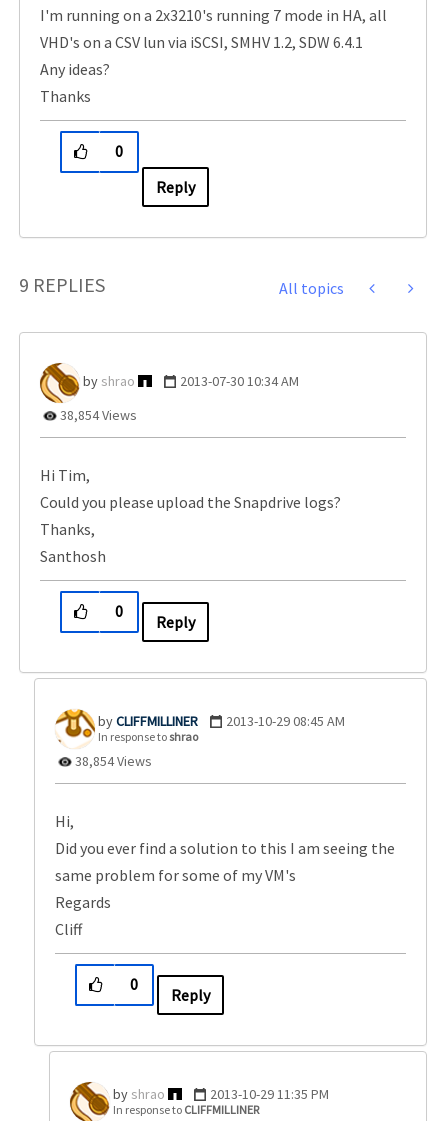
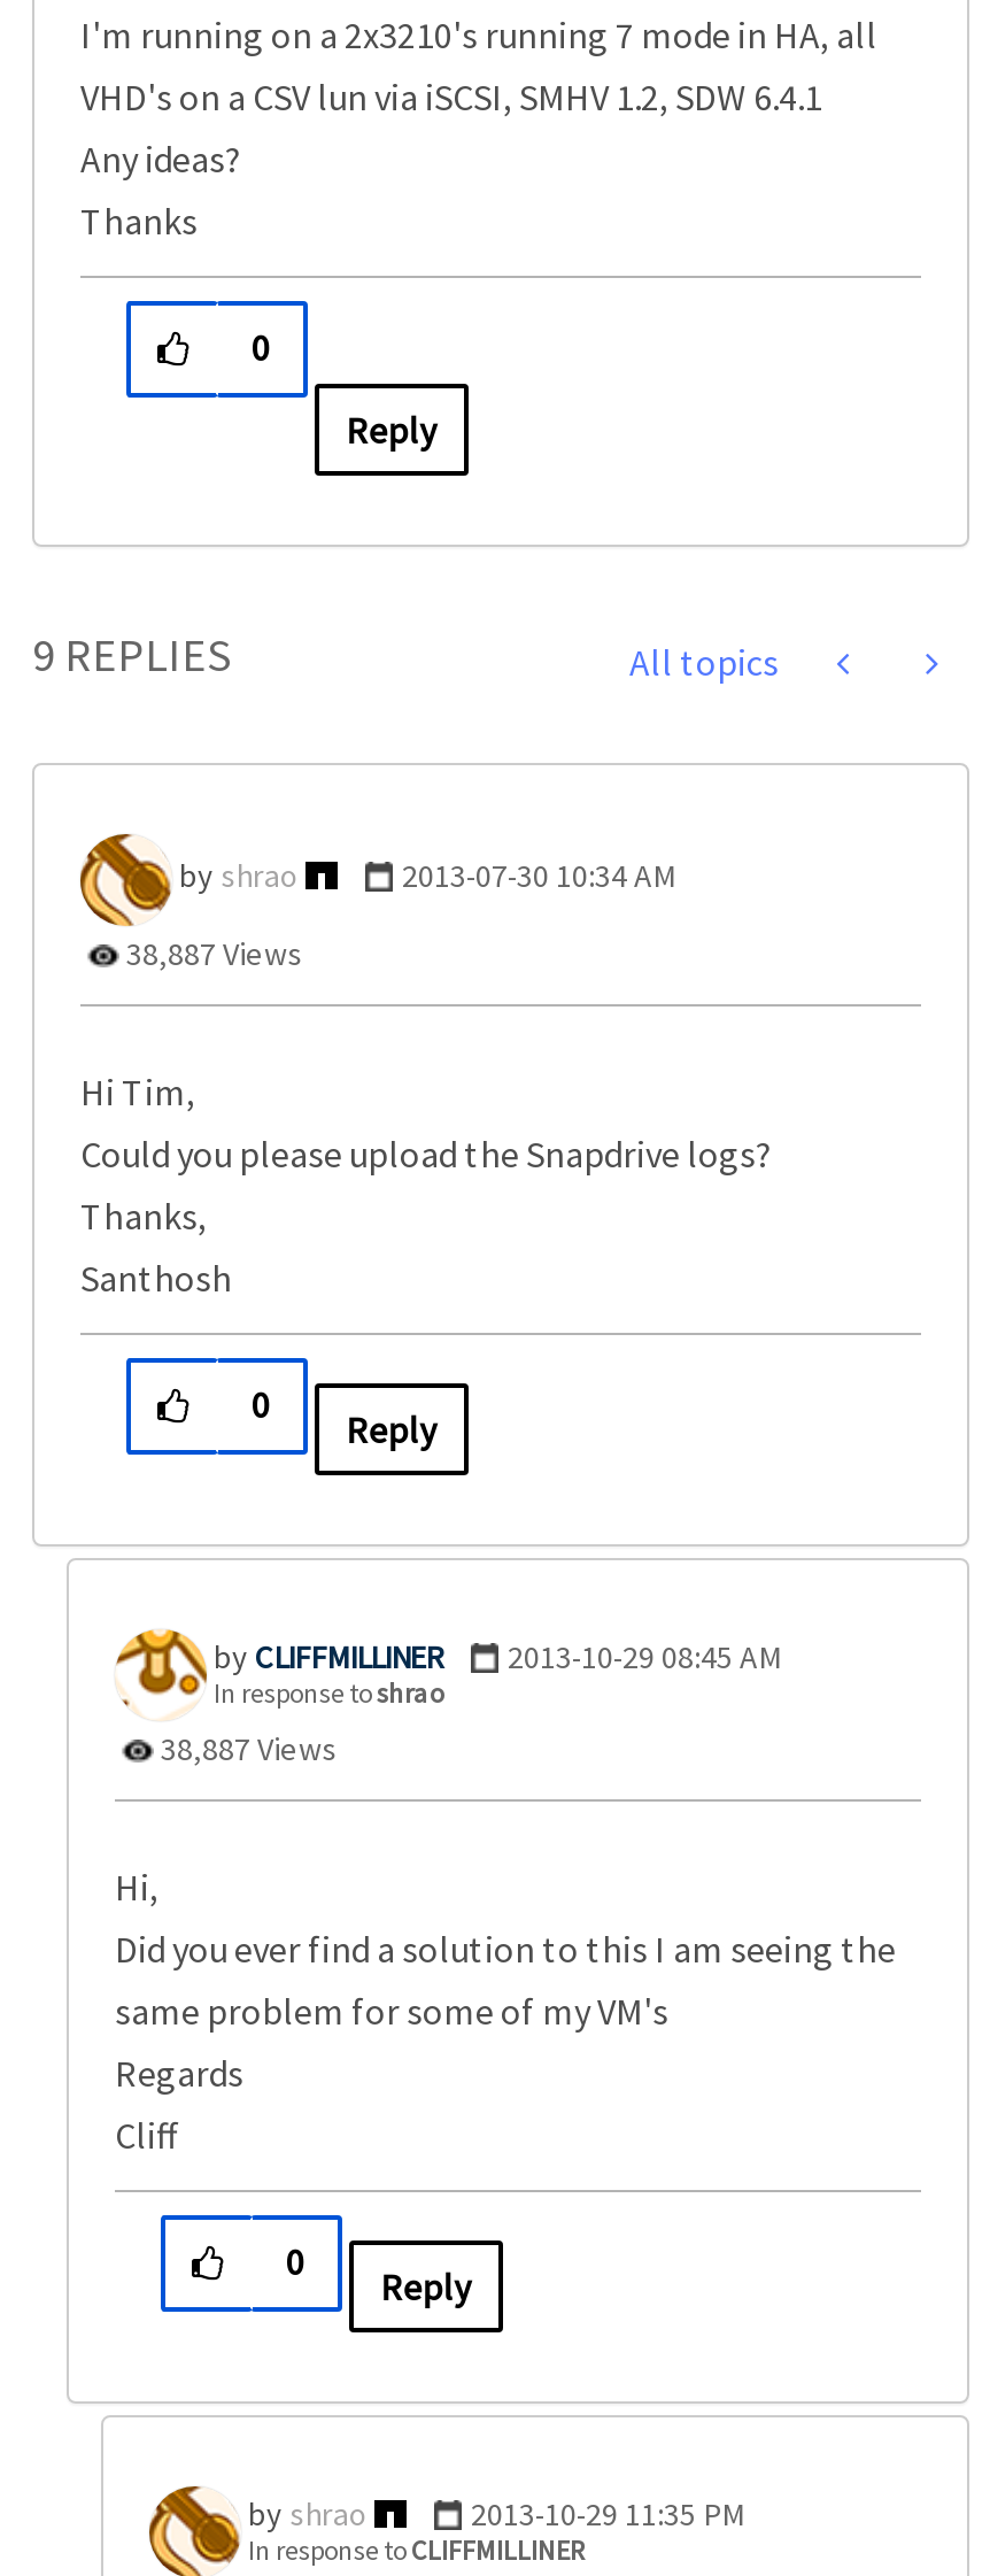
[57,406,137,424] 38,854 Views -> [119,932,303,973] 38,887 Views
[72,752,152,770] 38,854 Views -> [154,1727,338,1769] 38,887 Views

